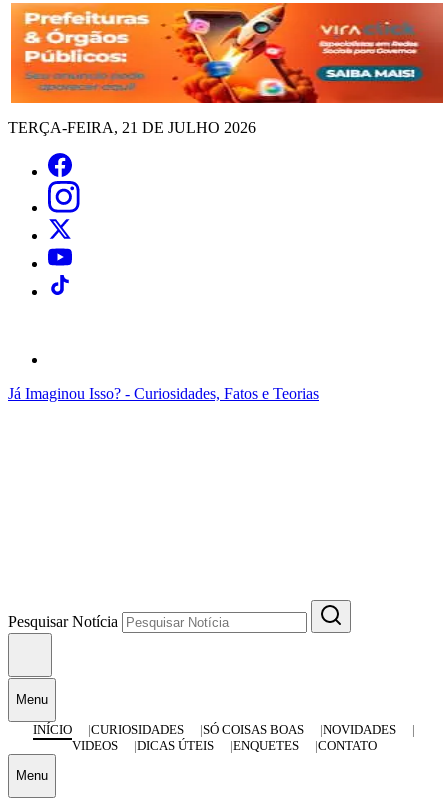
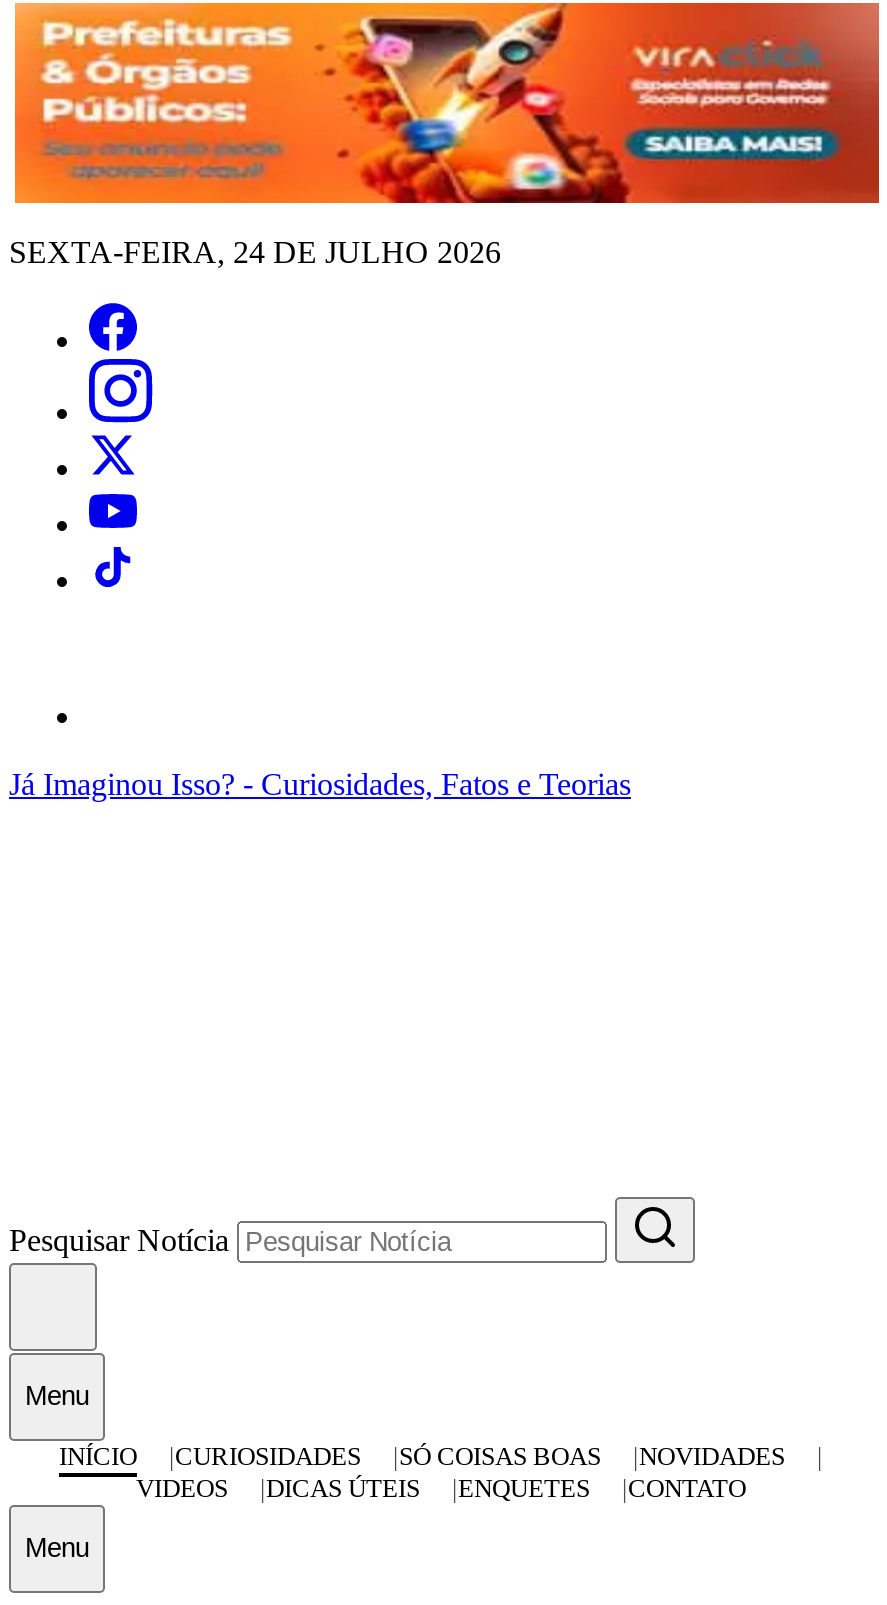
[8,119,256,136] TERÇA-FEIRA, 21 DE JULHO 2026 -> [9,235,501,269] SEXTA-FEIRA, 24 DE JULHO 2026

